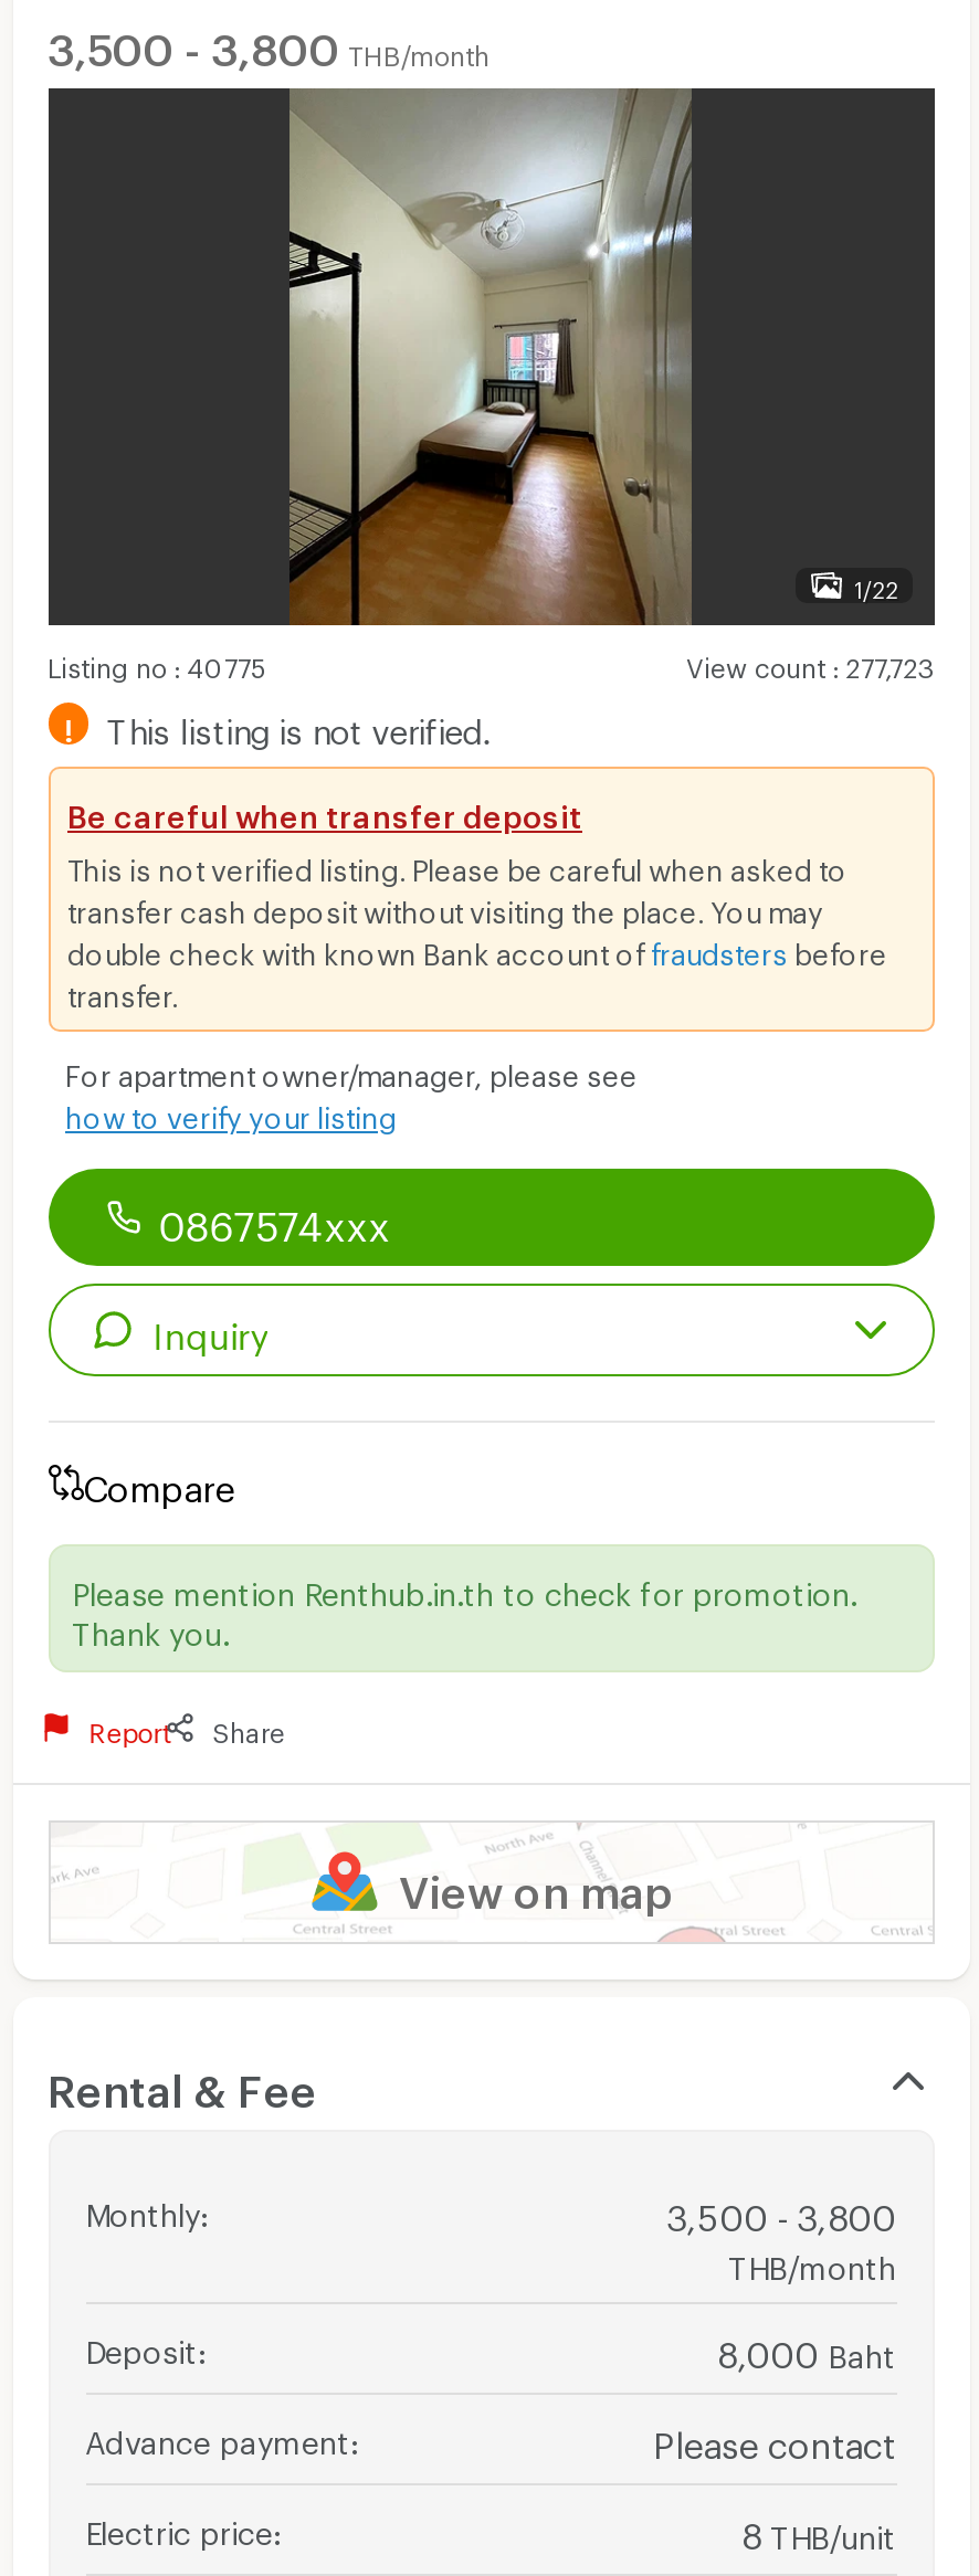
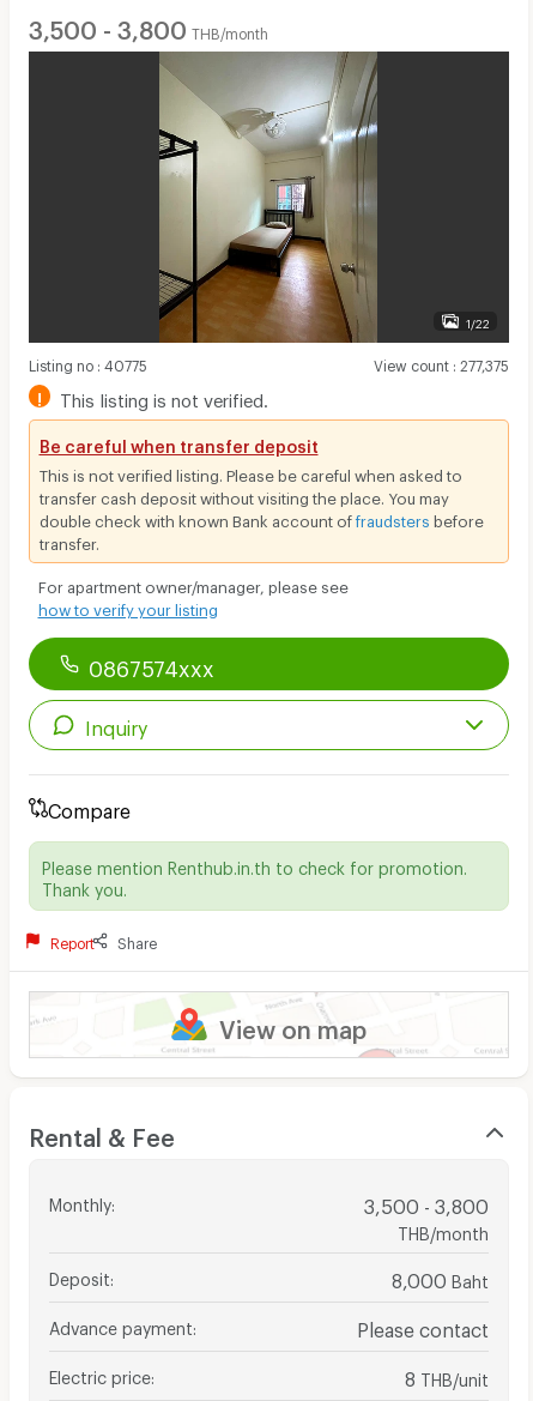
[686,651,934,673] View count: 277,723 -> [373,357,508,369] View count: 277,375

